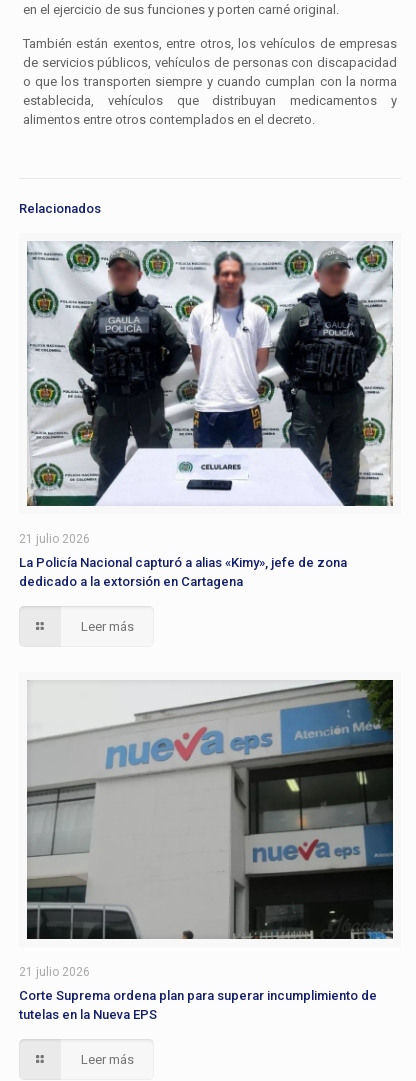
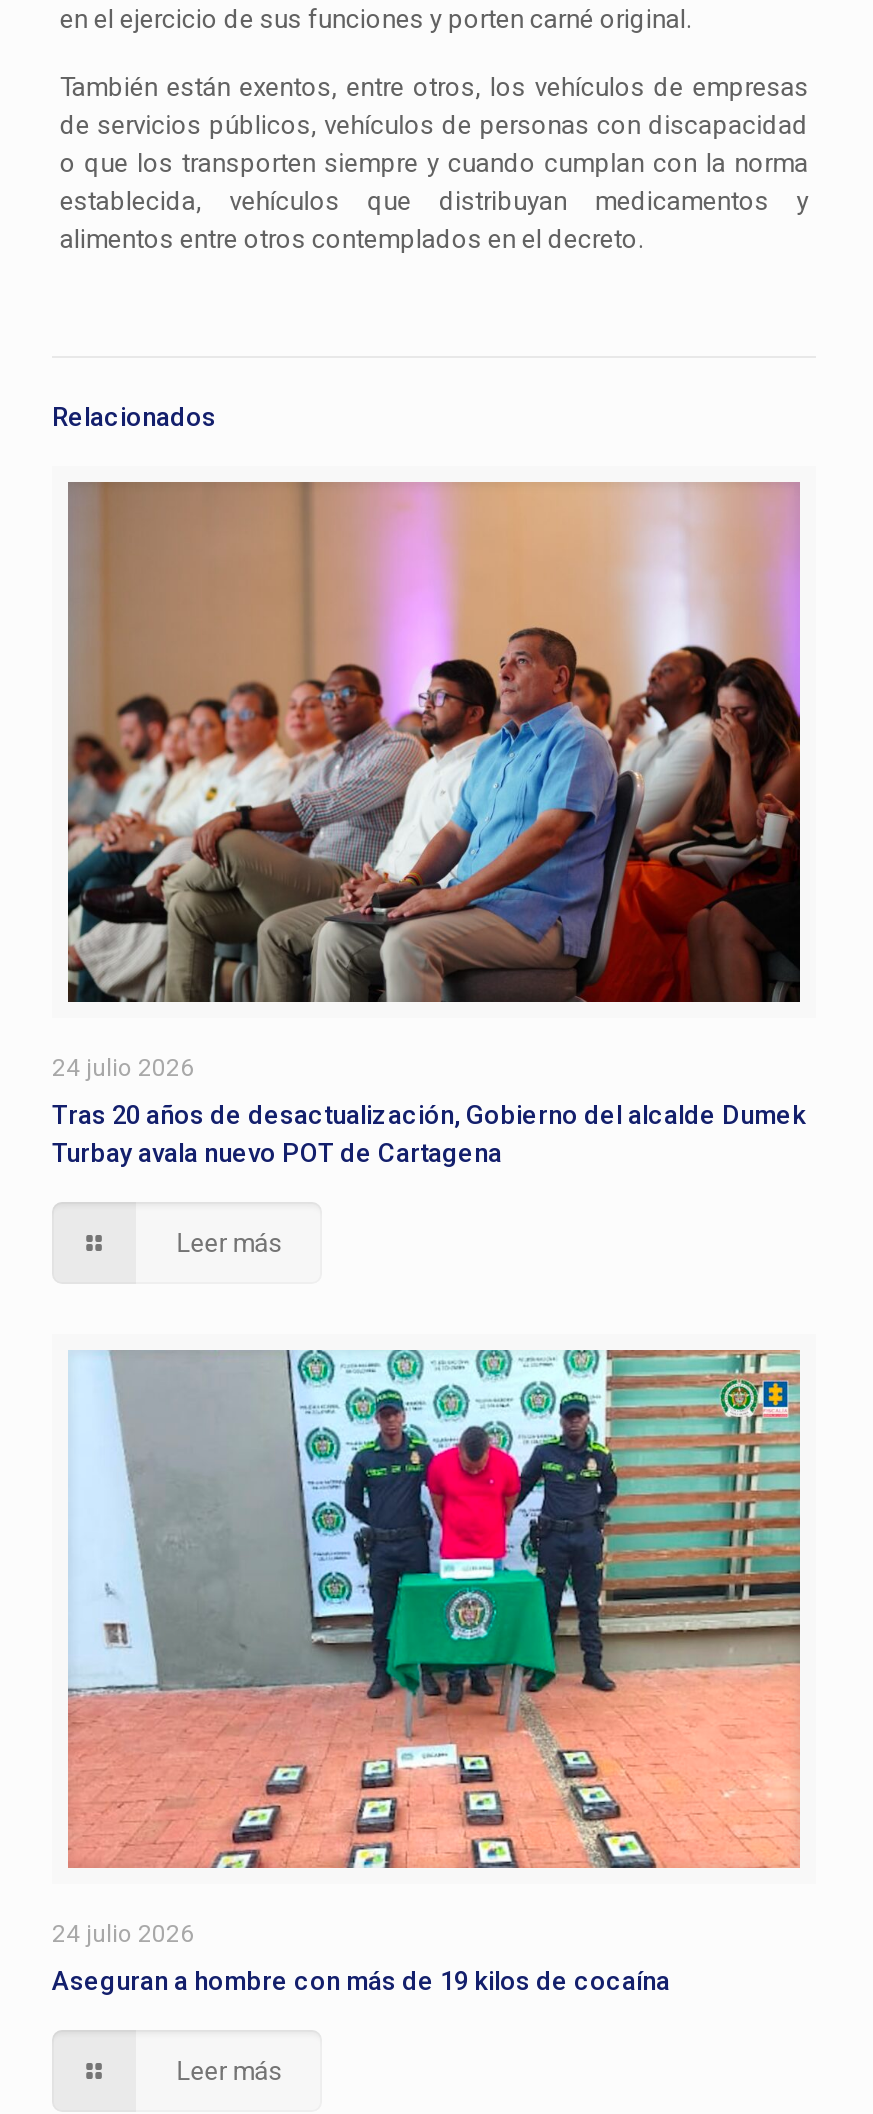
[19,240,393,546] [image] | 21 julio 2026 -> [52,480,802,1082] [image] | 24 julio 2026
[19,555,347,589] La Policía Nacional capturó a alias «Kimy», jefe de zona | dedicado a la extorsión en Cartagena -> [52,1100,806,1168] Tras 20 años de desactualización, Gobierno del alcalde Dumek | Turbay avala nuevo POT de Cartagena
[19,679,394,979] [image] | 21 julio 2026 -> [52,1348,802,1949] [image] | 24 julio 2026
[19,988,377,1022] Corte Suprema ordena plan para superar incumplimiento de | tutelas en la Nueva EPS -> [52,1967,670,1997] Aseguran a hombre con más de 19 kilos de cocaína

